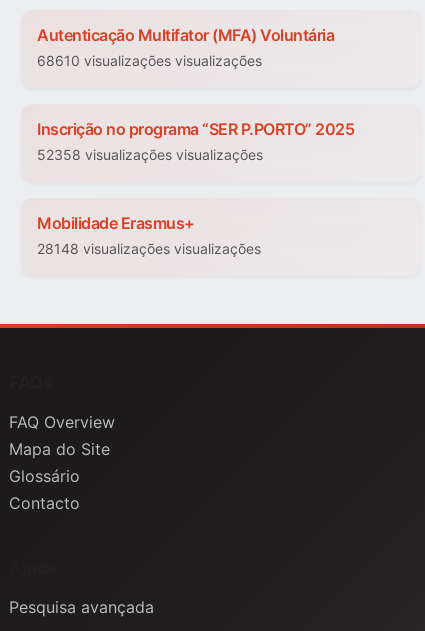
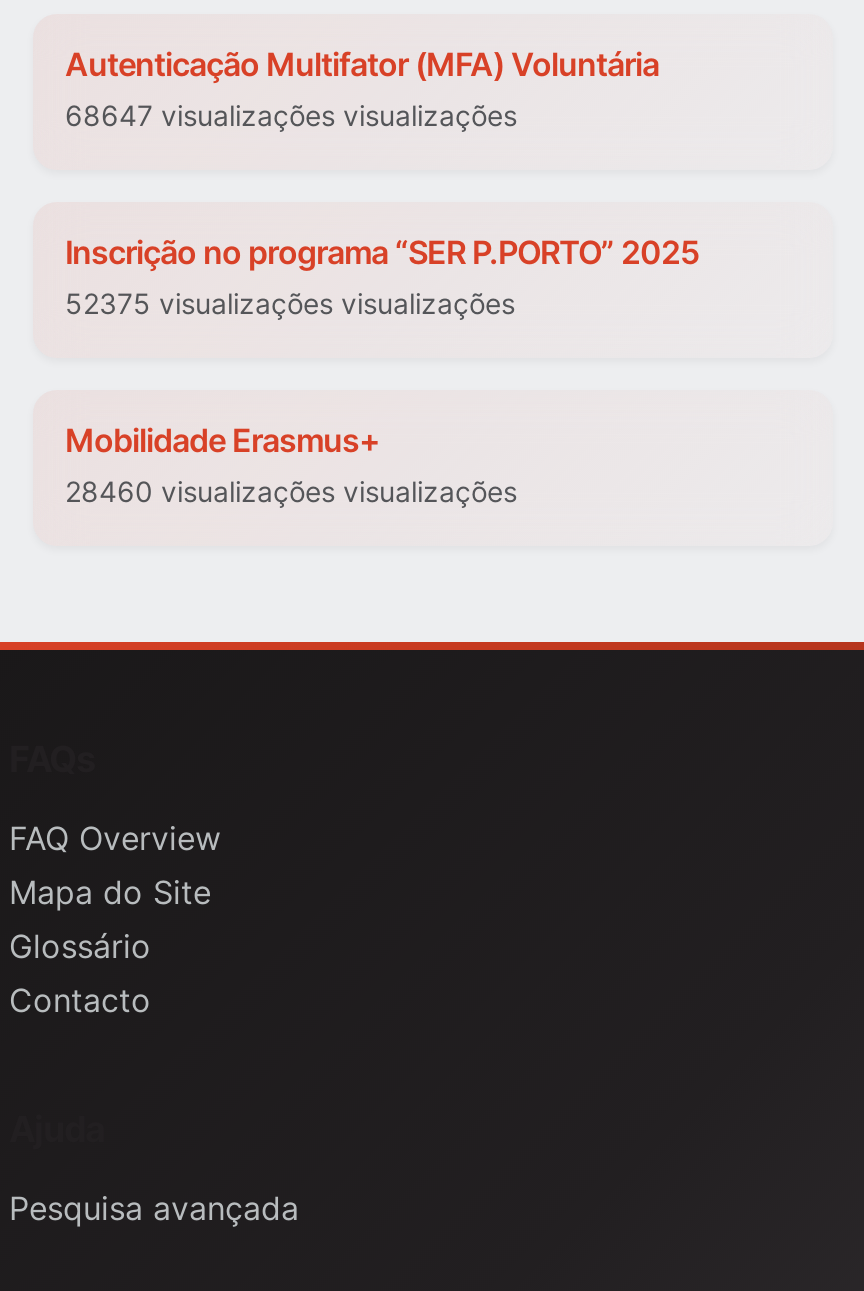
[37,52,262,69] 68610 visualizações visualizações -> [65,99,517,133] 68647 visualizações visualizações
[37,146,263,163] 52358 visualizações visualizações -> [65,287,515,321] 52375 visualizações visualizações
[37,240,261,257] 28148 visualizações visualizações -> [65,475,517,509] 28460 visualizações visualizações

